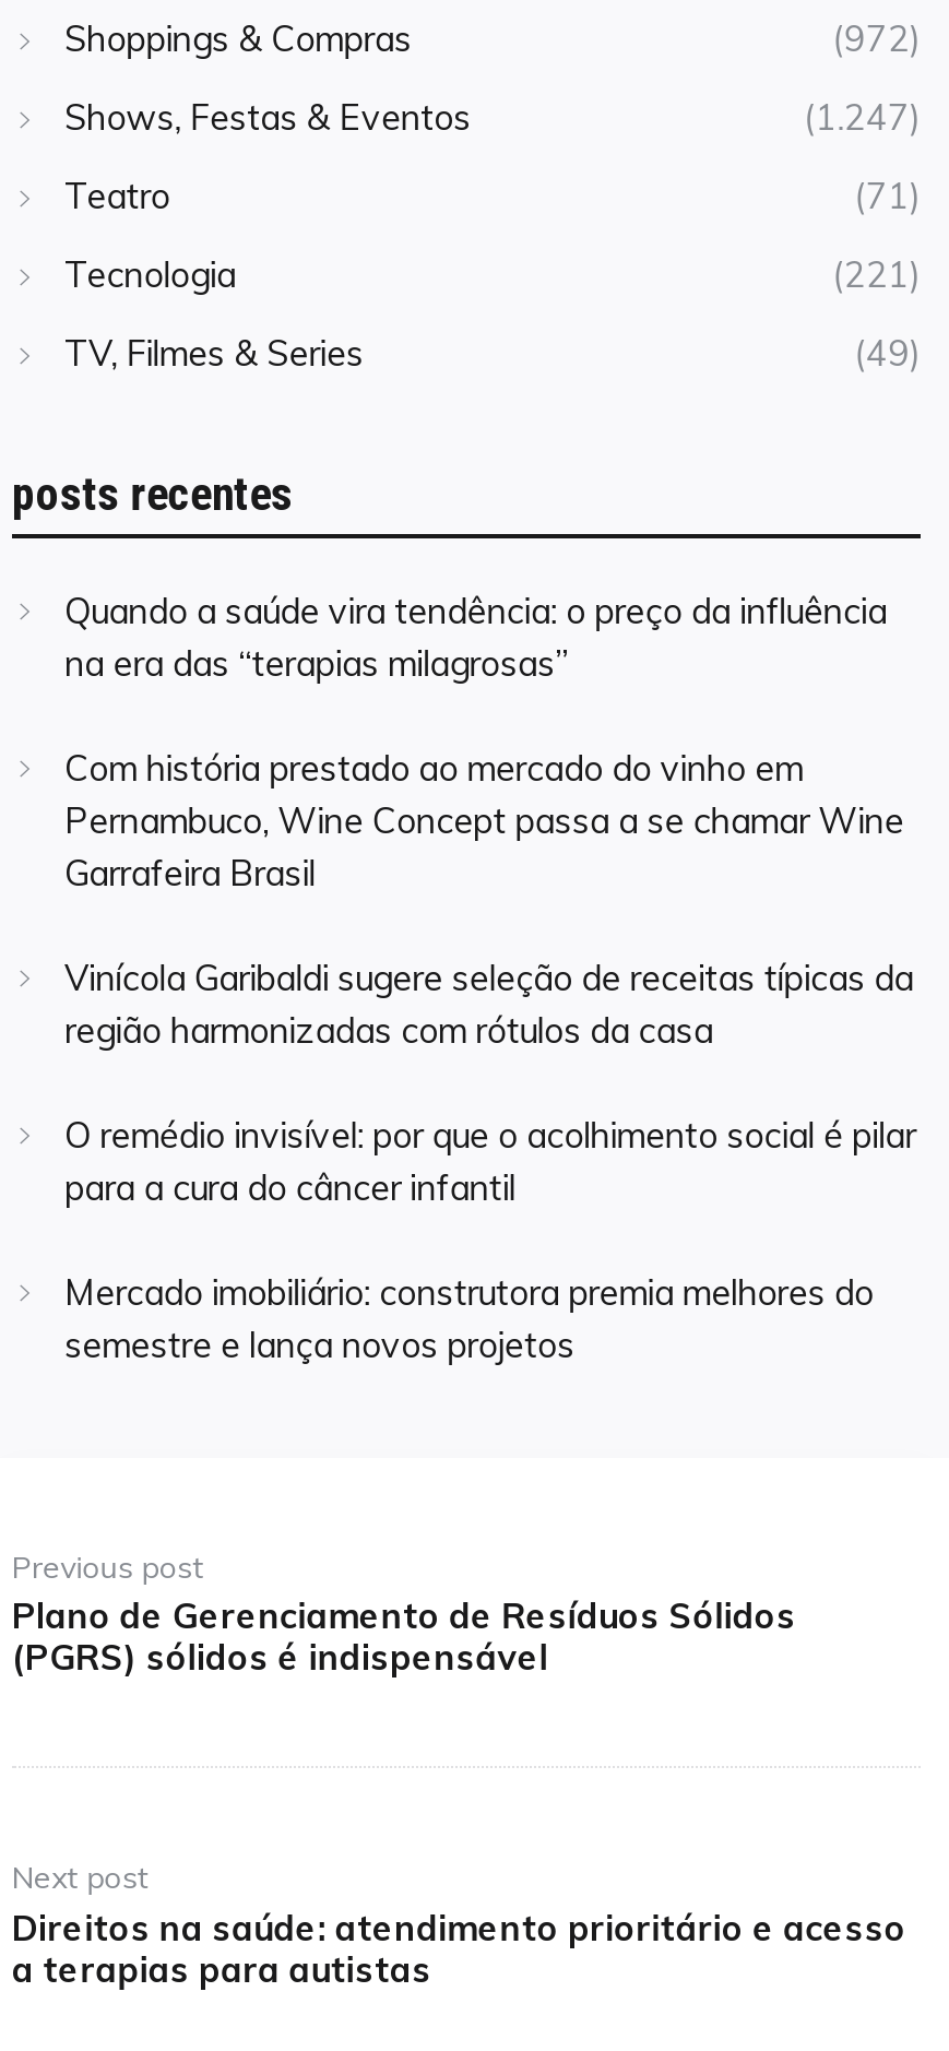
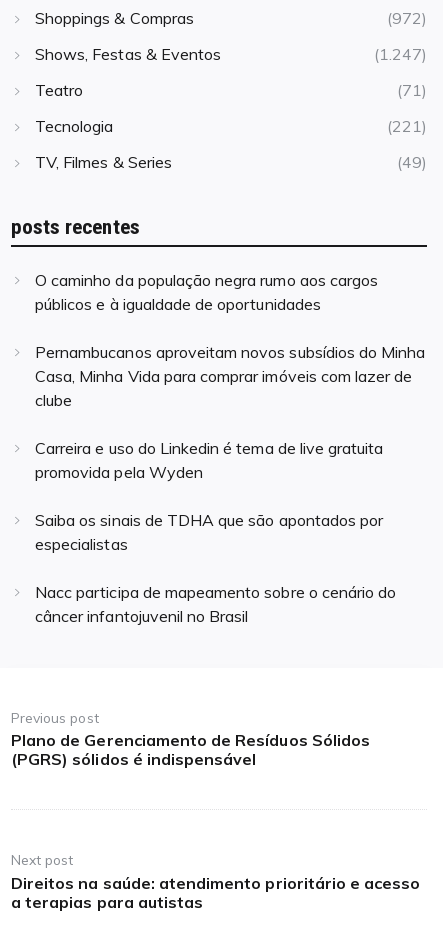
[64,588,887,684] Quando a saúde vira tendência: o preço da influência | na era das “terapias milagrosas” -> [35,270,378,314] O caminho da população negra rumo aos cargos | públicos e à igualdade de oportunidades
[64,745,904,894] Com história prestado ao mercado do vinho em | Pernambuco, Wine Concept passa a se chamar Wine | Garrafeira Brasil -> [35,342,425,410] Pernambucanos aproveitam novos subsídios do Minha | Casa, Minha Vida para comprar imóveis com lazer de | clube
[64,955,913,1051] Vinícola Garibaldi sugere seleção de receitas típicas da | região harmonizadas com rótulos da casa -> [35,438,383,482] Carreira e uso do Linkedin é tema de live gratuita | promovida pela Wyden
[64,1112,916,1209] O remédio invisível: por que o acolhimento social é pilar | para a cura do câncer infantil -> [35,510,383,554] Saiba os sinais de TDHA que são apontados por | especialistas
[64,1270,874,1366] Mercado imobiliário: construtora premia melhores do | semestre e lança novos projetos -> [35,582,396,626] Nacc participa de mapeamento sobre o cenário do | câncer infantojuvenil no Brasil

